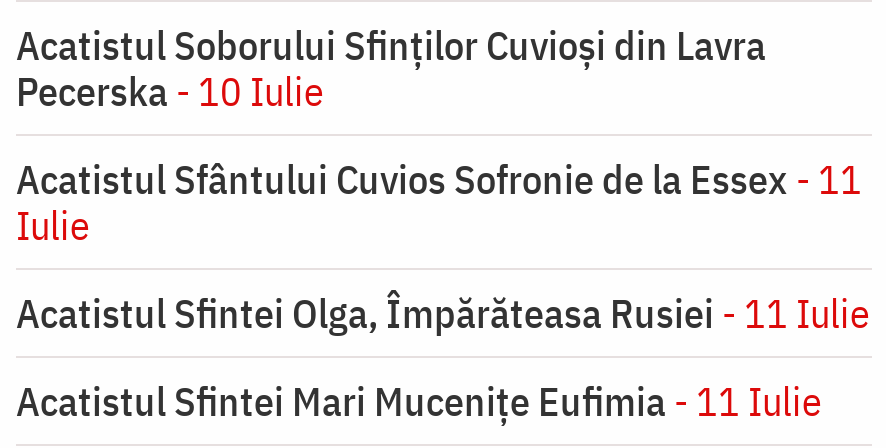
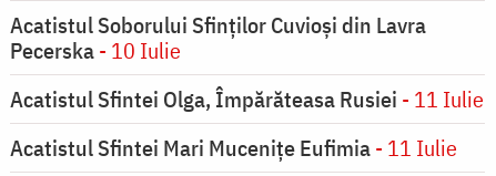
[16,153,862,253] Acatistul Sfântului Cuvios Sofronie de la Essex - 11 | Iulie -> none

